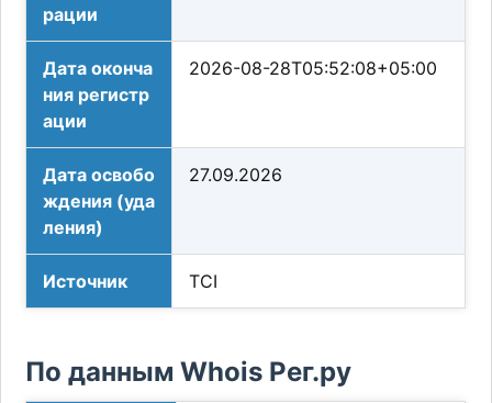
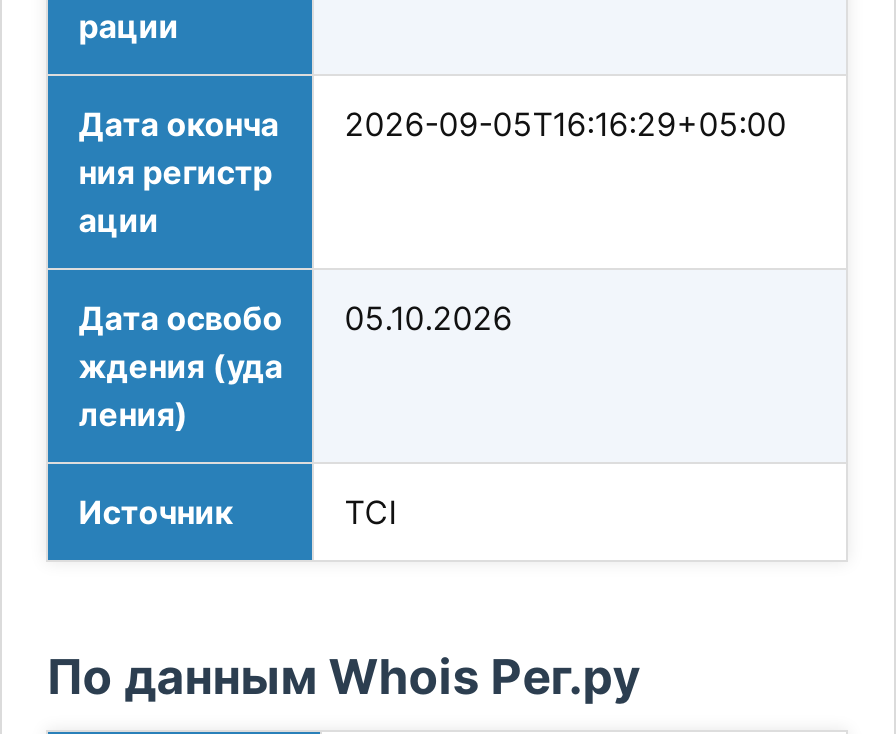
[43,57,437,79] Дата оконча 2026-08-28T05:52:08+05:00 -> [79,104,787,144] Дата оконча 2026-09-05T16:16:29+05:00
[43,164,283,186] Дата освобо 27.09.2026 -> [79,298,513,338] Дата освобо 05.10.2026

